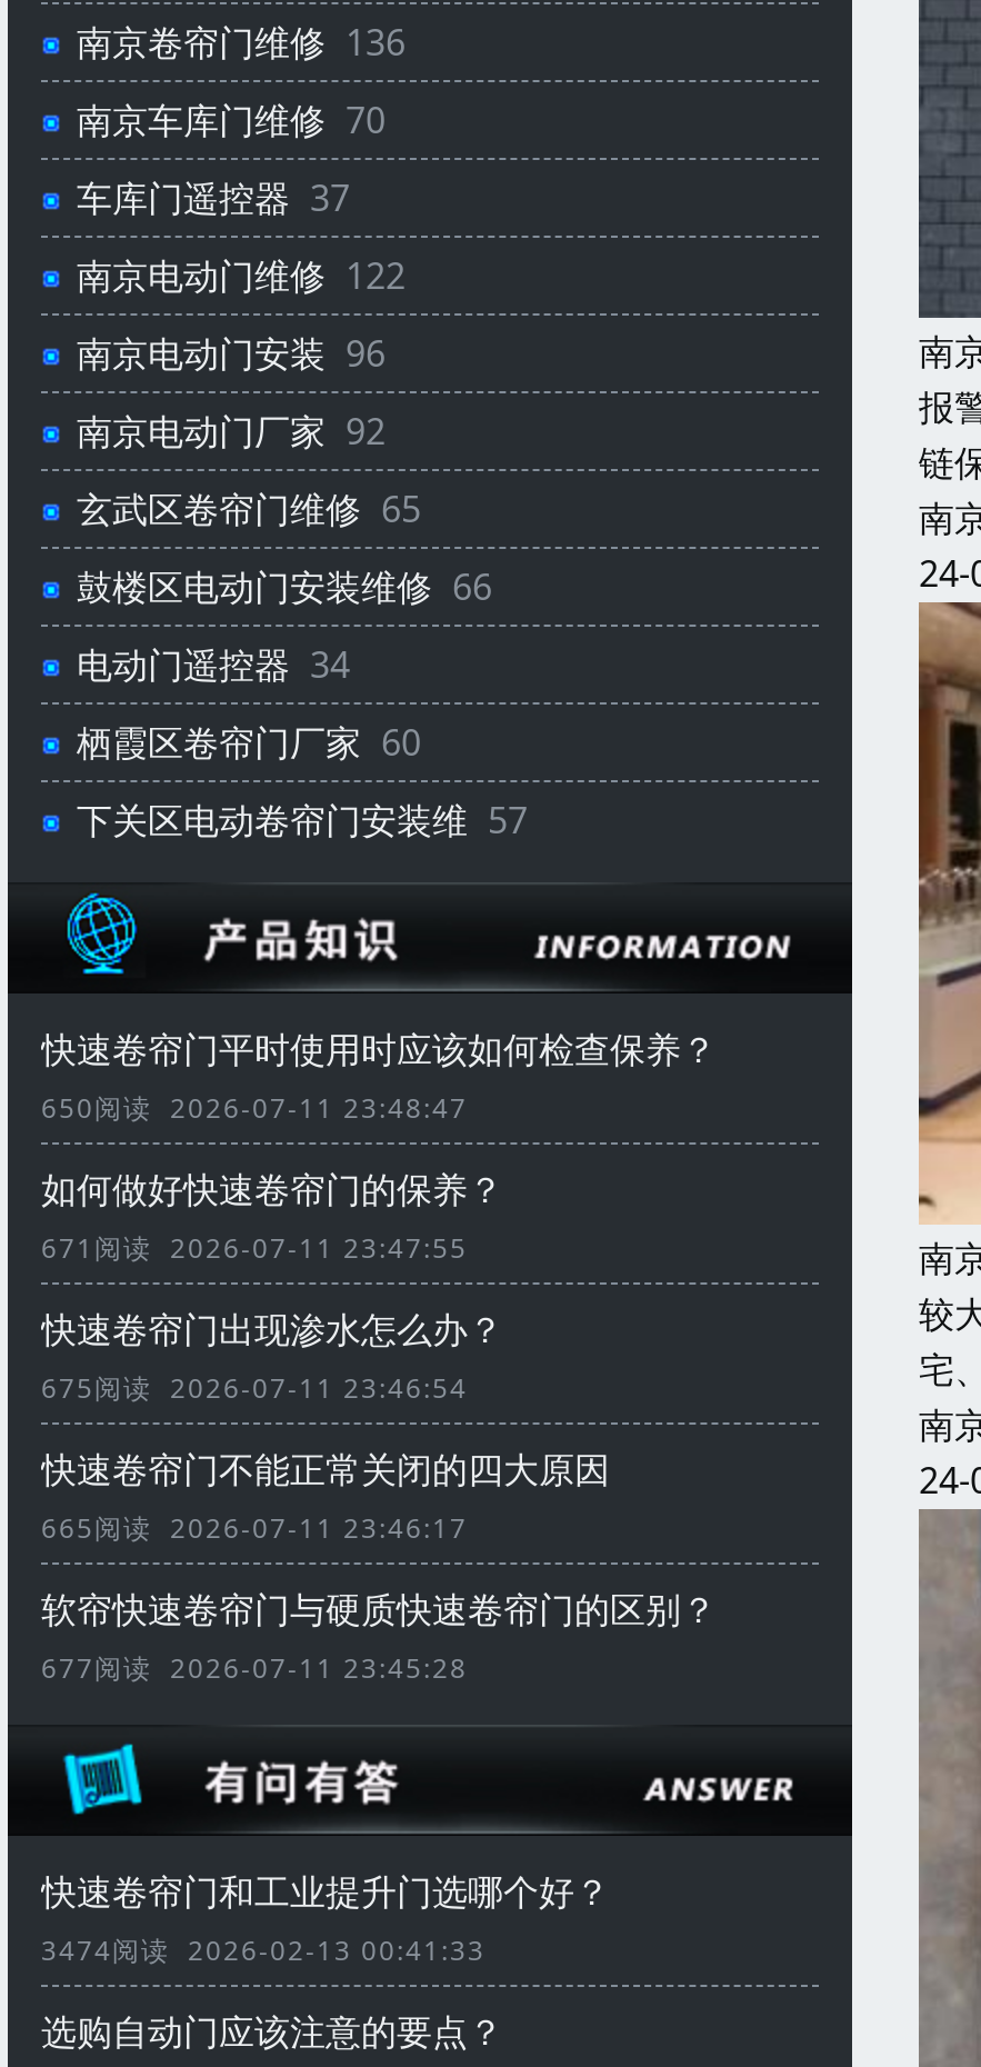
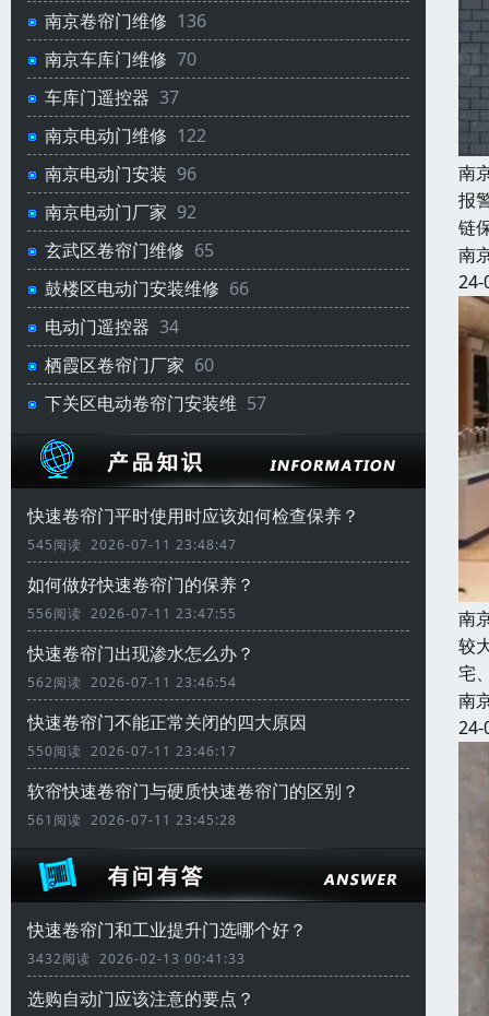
[41,1090,468,1127] 650阅读 2026-07-11 23:48:47 -> [27,536,237,554] 545阅读 2026-07-11 23:48:47
[41,1230,468,1267] 671阅读 2026-07-11 23:47:55 -> [27,604,237,623] 556阅读 2026-07-11 23:47:55
[41,1370,468,1407] 675阅读 2026-07-11 23:46:54 -> [27,673,237,692] 562阅读 2026-07-11 23:46:54
[41,1510,468,1547] 665阅读 2026-07-11 23:46:17 -> [27,742,237,761] 550阅读 2026-07-11 23:46:17
[41,1650,468,1687] 677阅读 2026-07-11 23:45:28 -> [27,811,237,829] 561阅读 2026-07-11 23:45:28
[41,1932,486,1970] 3474阅读 2026-02-13 00:41:33 -> [27,950,246,968] 3432阅读 2026-02-13 00:41:33

